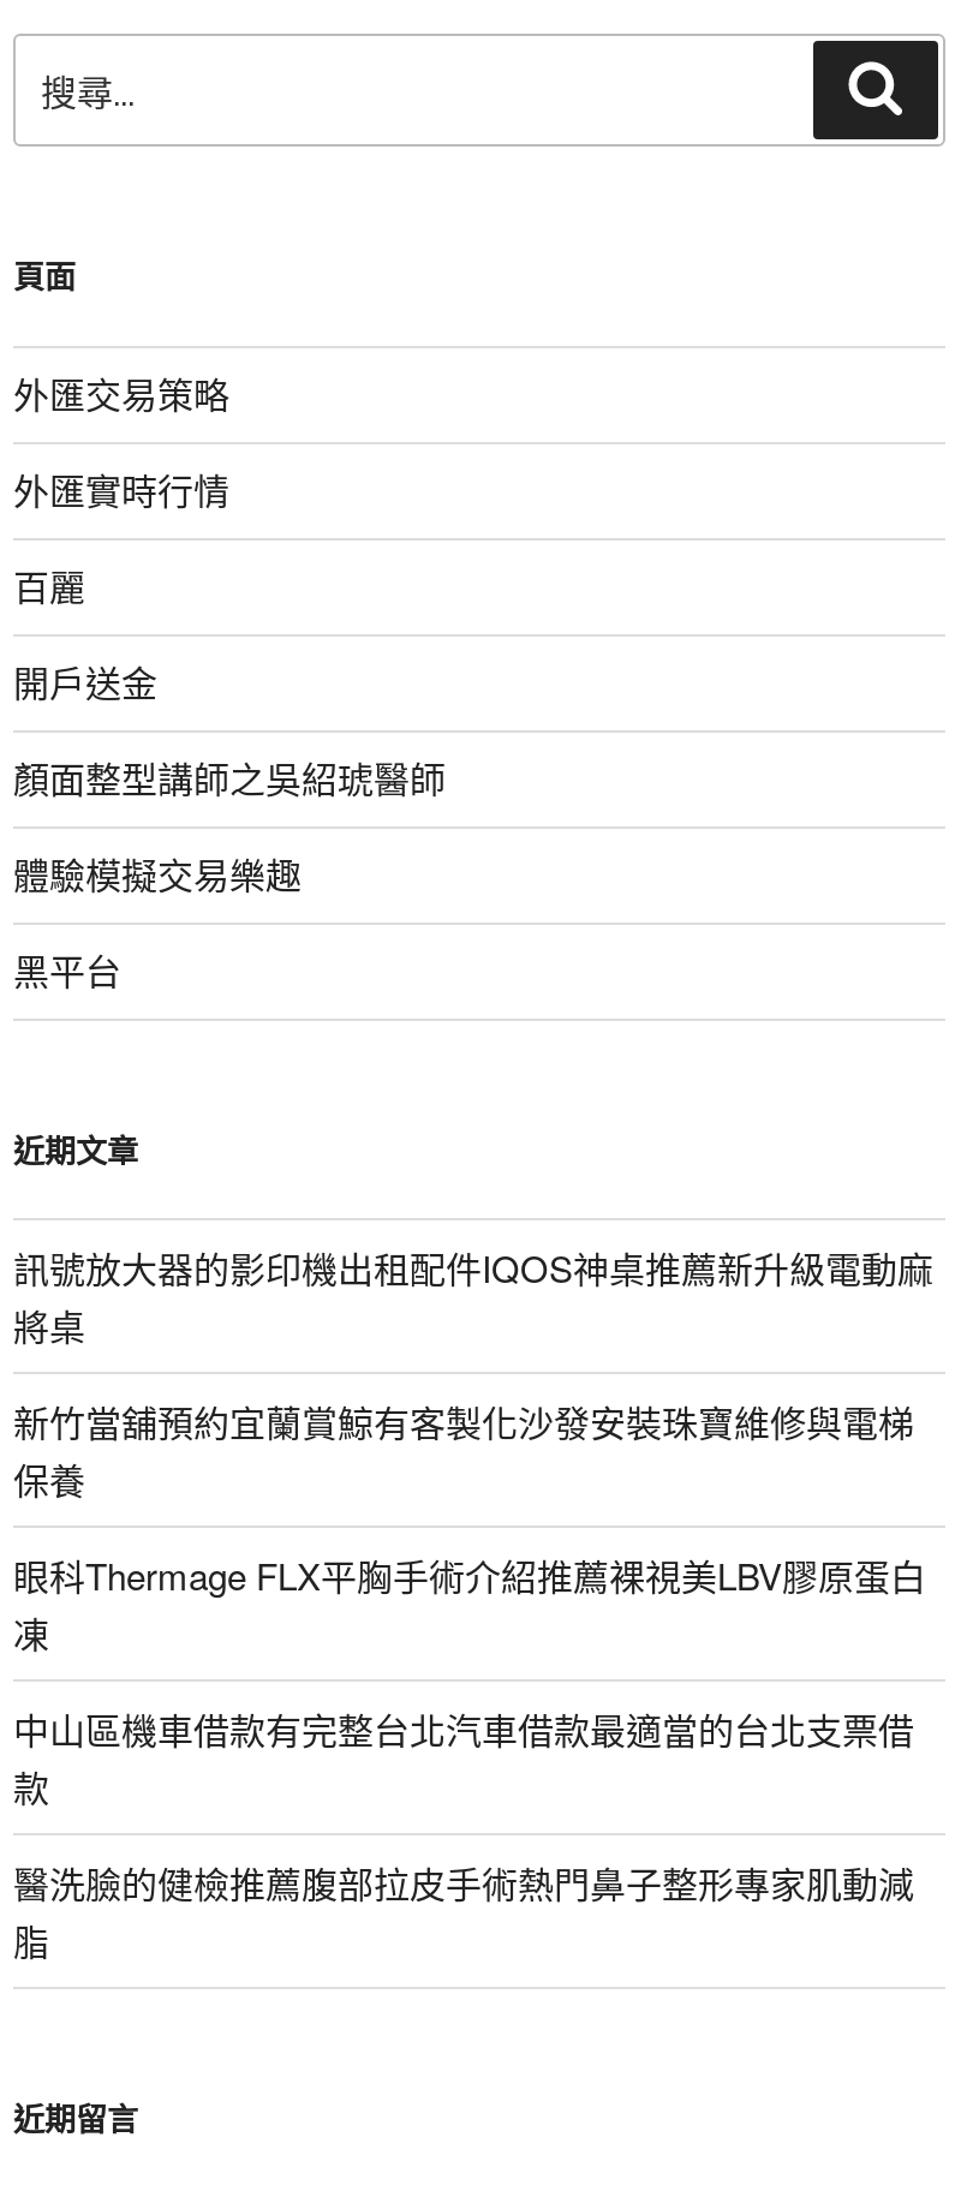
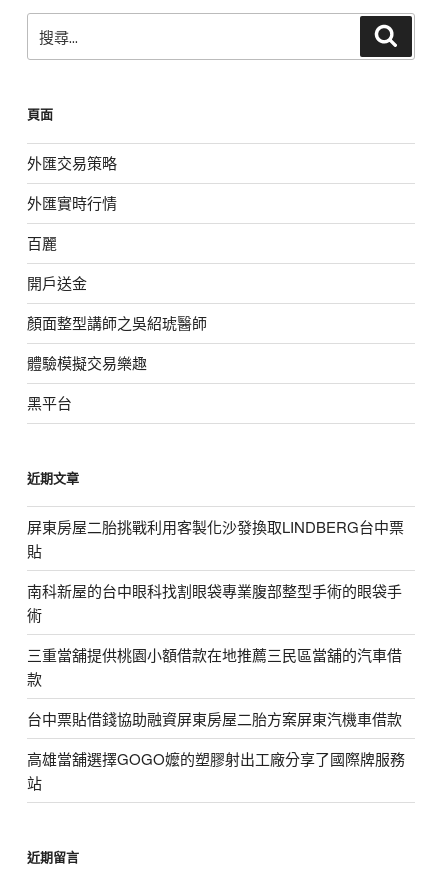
[13,1242,933,1753] 訊號放大器的影印機出租配件IQOS神桌推薦新升級電動麻 | 將桌 | 新竹當舖預約宜蘭賞鯨有客製化沙發安裝珠寶維修與電梯 | 保養 | 眼科Thermage FLX平胸手術介紹推薦裸視美LBV膠原蛋白 | 凍 | 中山區機車借款有完整台北汽車借款最適當的台北支票借 -> [27,516,404,665] 屏東房屋二胎挑戰利用客製化沙發換取LINDBERG台中票 | 貼 | 南科新屋的台中眼科找割眼袋專業腹部整型手術的眼袋手 | 術 | 三重當舖提供桃園小額借款在地推薦三民區當舖的汽車借
moved [13,1760,49,1811] -> [27,668,42,689]: 款
[13,1857,914,1965] 醫洗臉的健檢推薦腹部拉皮手術熱門鼻子整形專家肌動減 | 脂 -> [27,708,405,793] 台中票貼借錢協助融資屏東房屋二胎方案屏東汽機車借款 | 高雄當舖選擇GOGO嬤的塑膠射出工廠分享了國際牌服務 | 站

